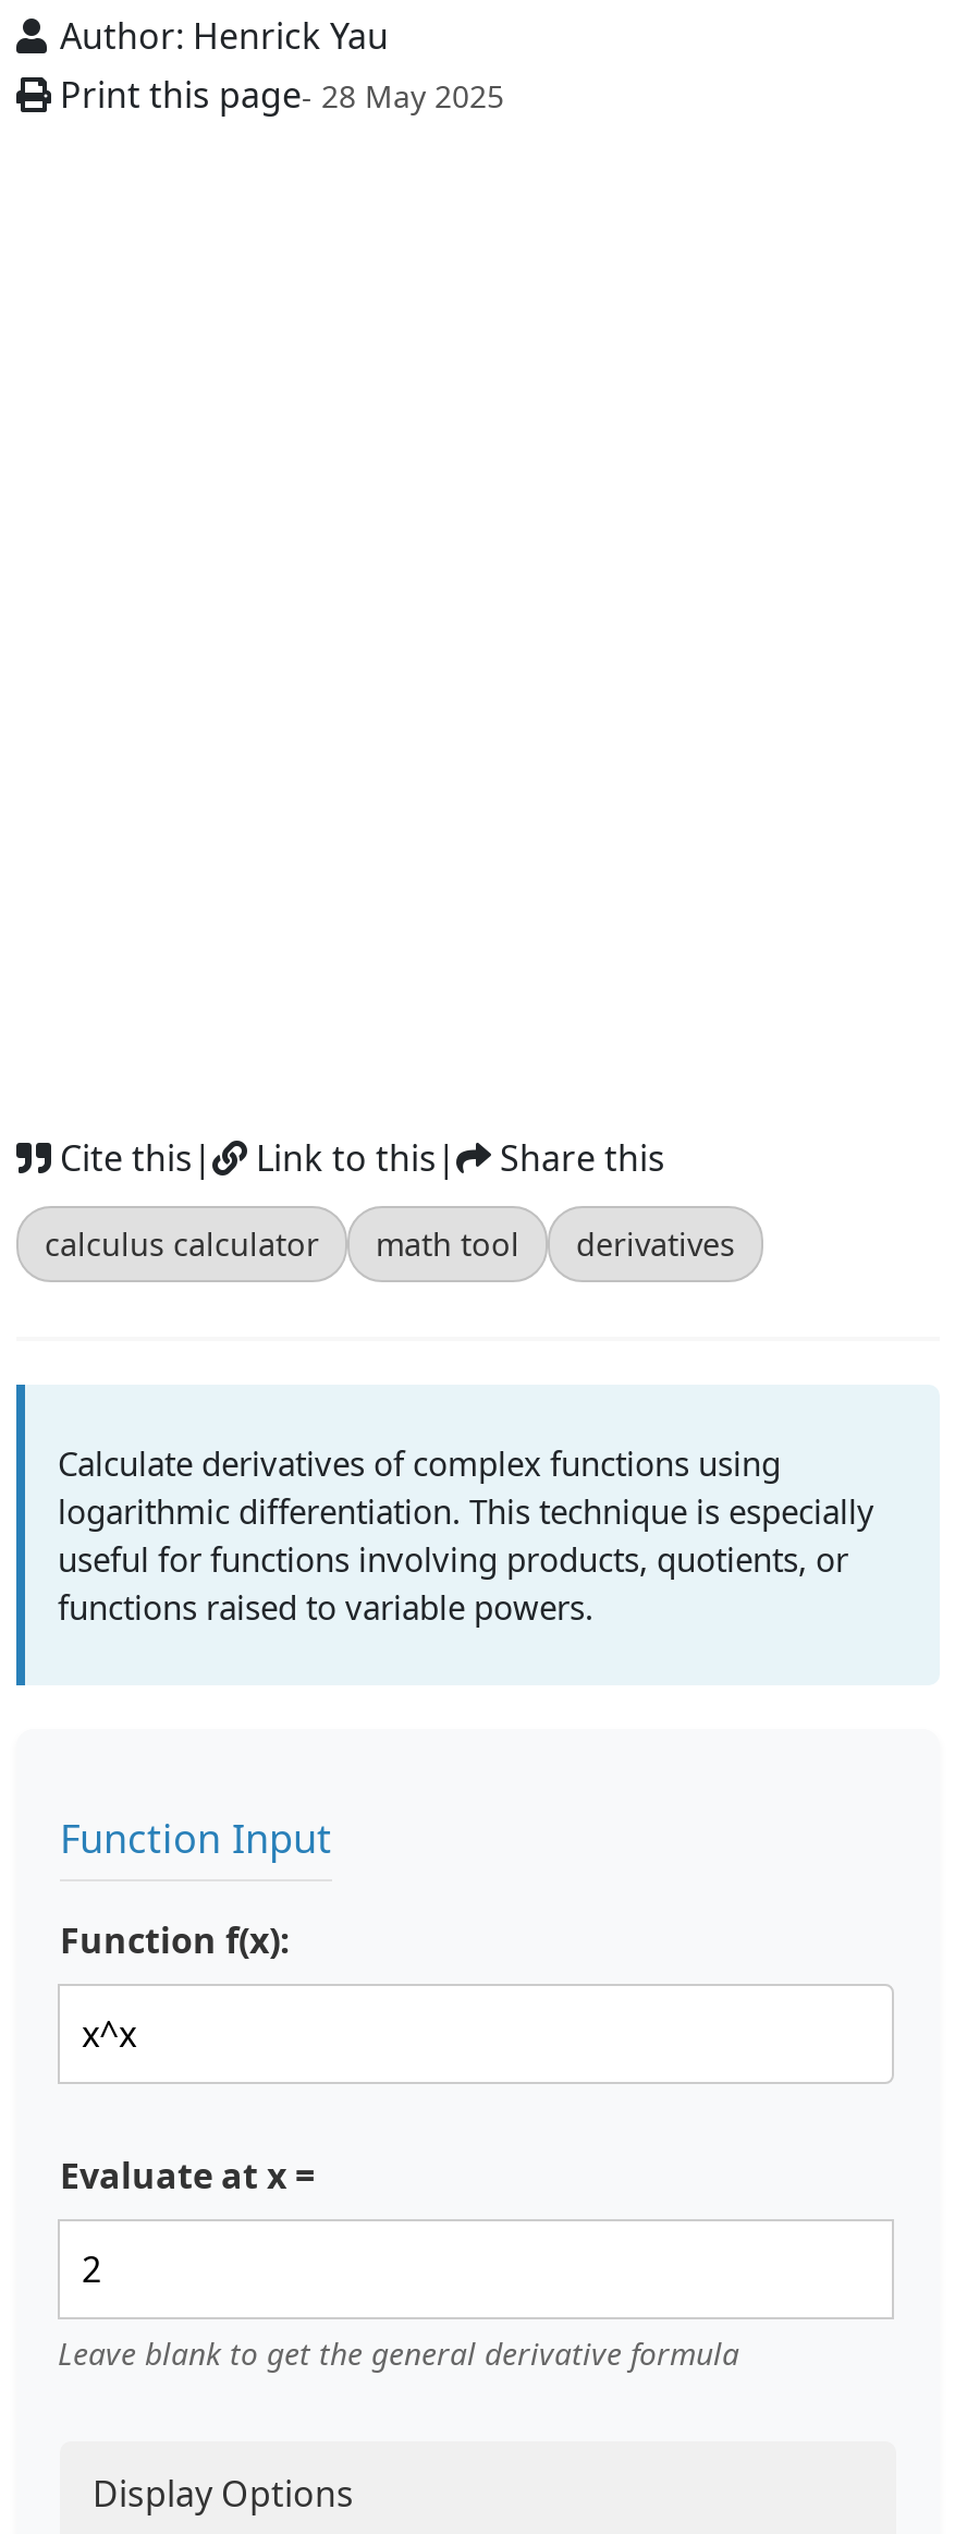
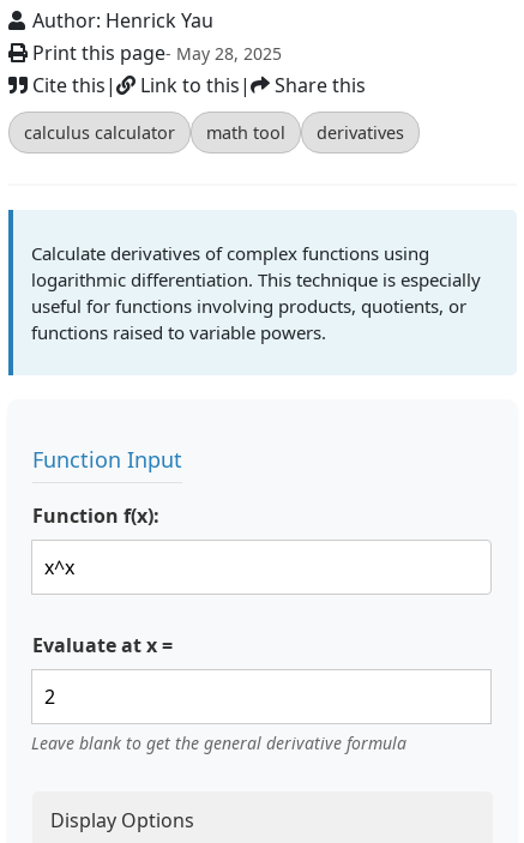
[51,71,504,119] Print this page - 28 May 2025 -> [28,40,282,66] Print this page - May 28, 2025

